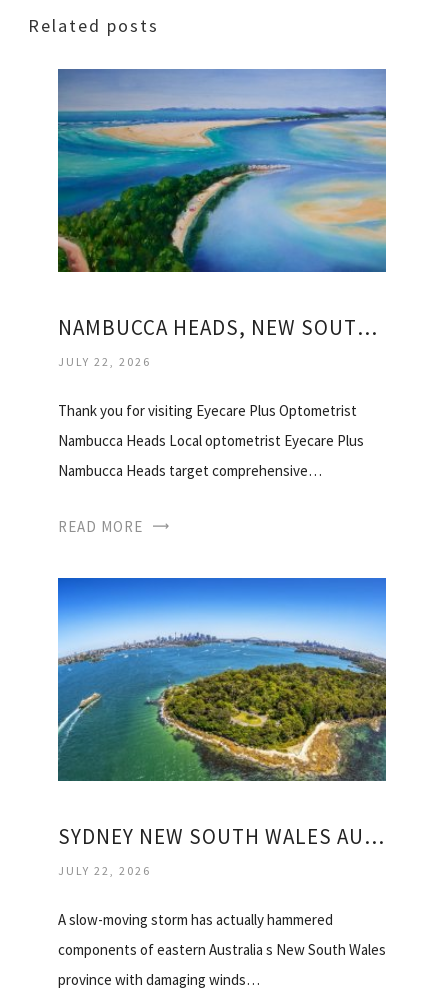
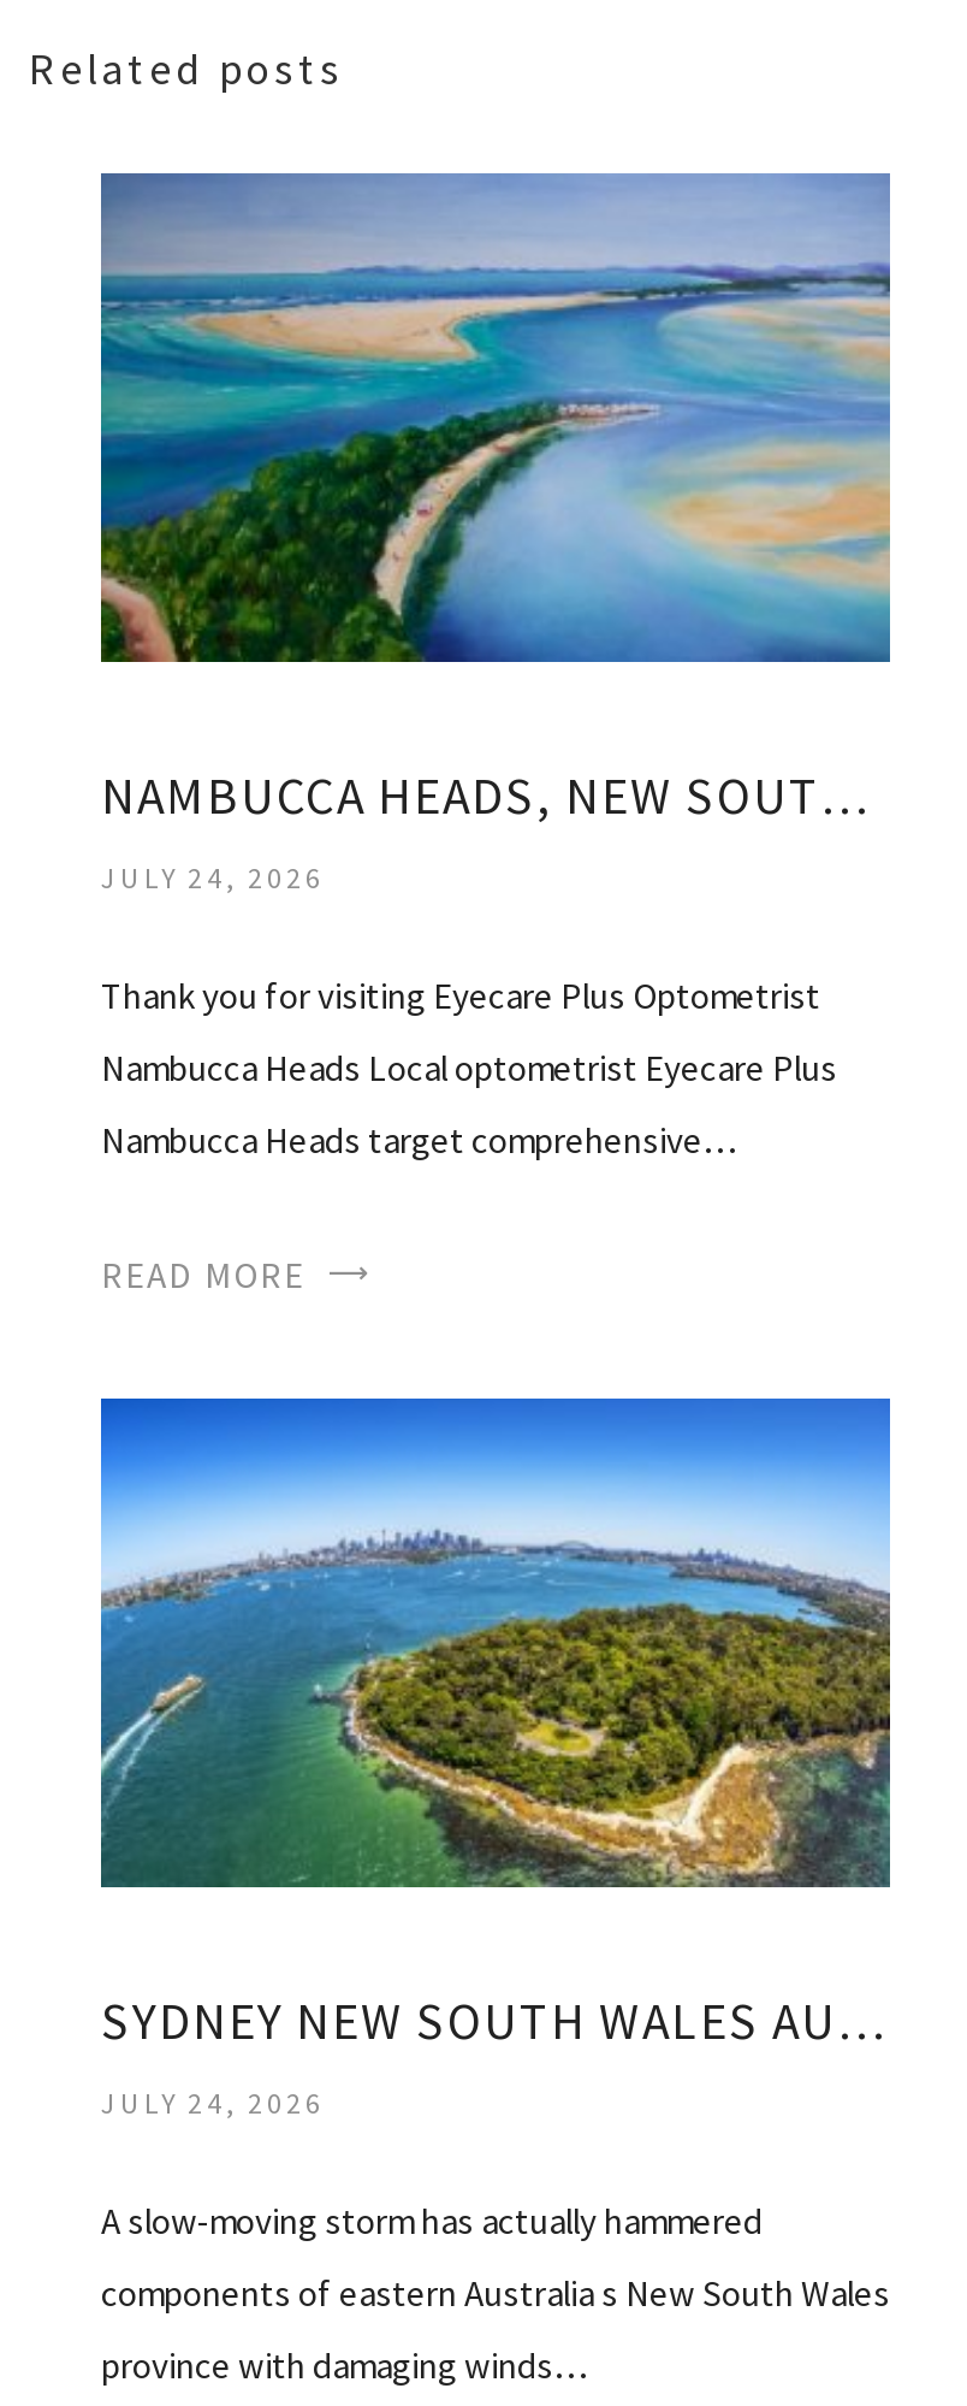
[58,354,151,369] JULY 22, 2026 -> [101,860,325,896] JULY 24, 2026
[58,863,151,878] JULY 22, 2026 -> [101,2086,325,2122] JULY 24, 2026

